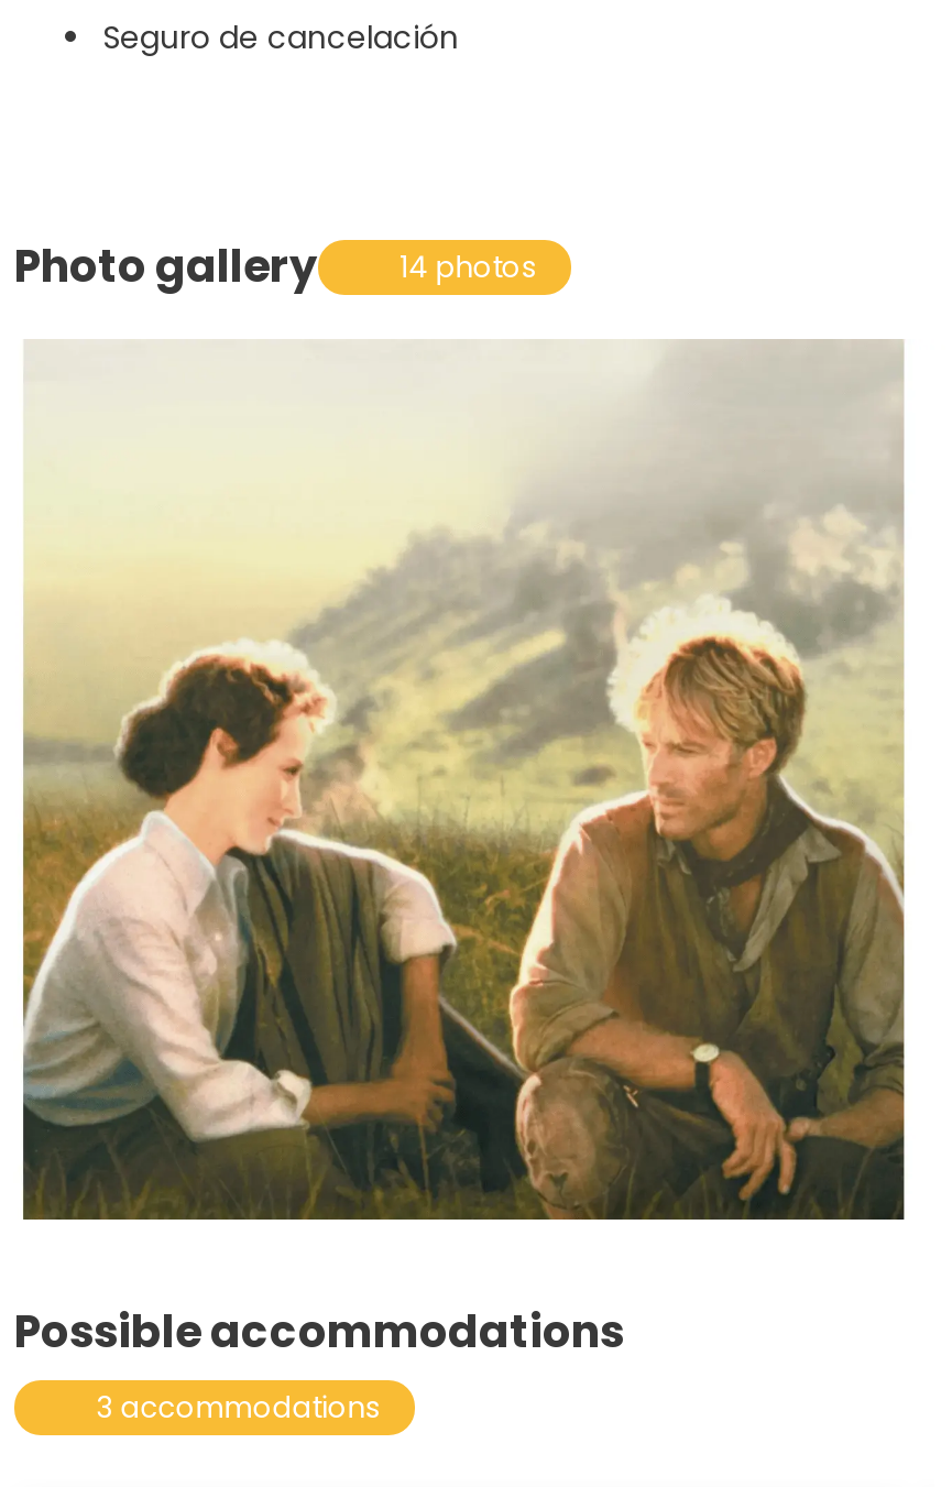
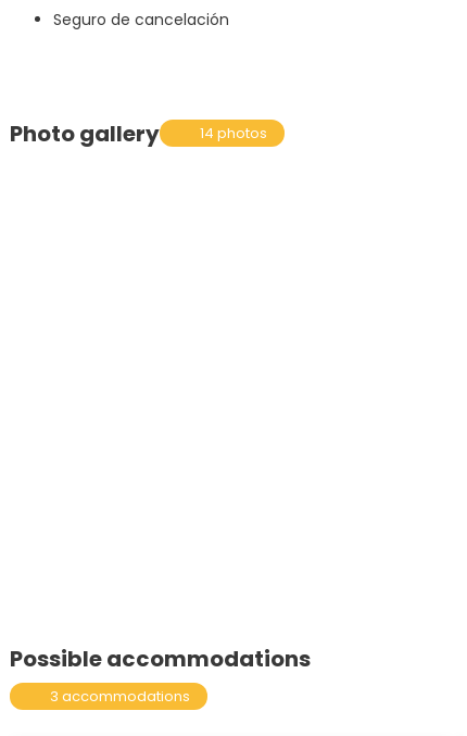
[21,338,908,1223] [image] -> none

